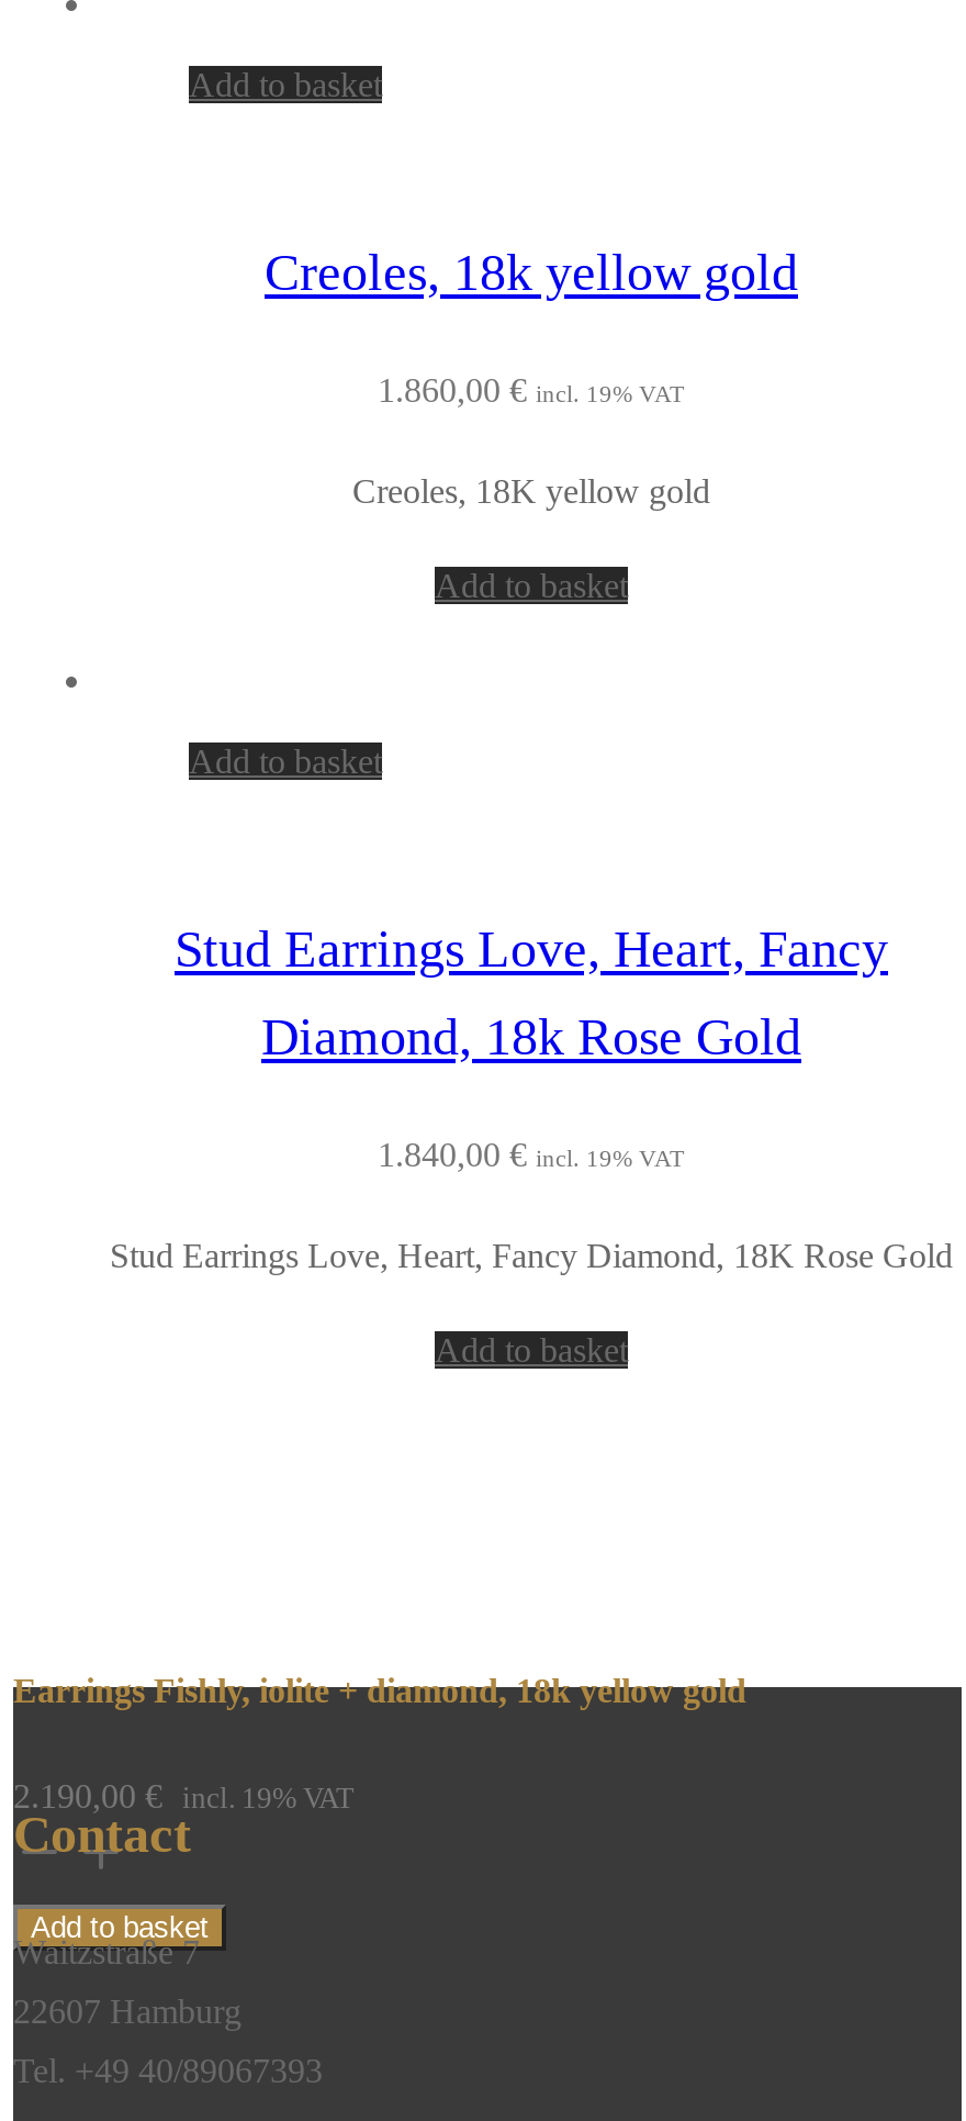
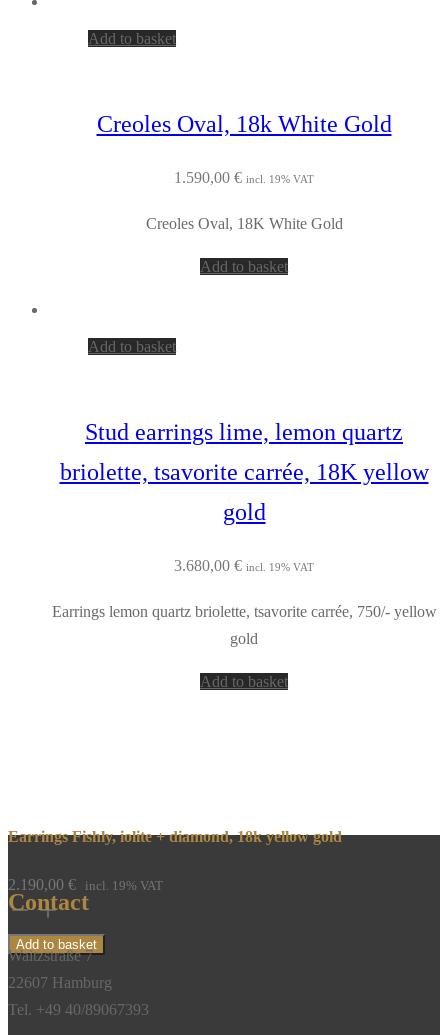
[265,244,798,301] Creoles, 18k yellow gold -> [96,111,391,137] Creoles Oval, 18k White Gold
[378,371,685,409] 1.860,00 € incl. 19% VAT -> [174,169,314,186] 1.590,00 € incl. 19% VAT
[352,472,710,510] Creoles, 18K yellow gold -> [145,215,342,232] Creoles Oval, 18K White Gold
[110,920,953,1274] Stud Earrings Love, Heart, Fancy | Diamond, 18k Rose Gold | 1.840,00 € incl. 19% VAT | Stud Earrings Love, Heart, Fancy Diamond, 18K Rose Gold -> [51,419,436,647] Stud earrings lime, lemon quartz | briolette, tsavorite carrée, 18K yellow | gold | 3.680,00 € incl. 19% VAT | Earrings lemon quartz briolette, tsavorite carrée, 750/- yellow | gold

